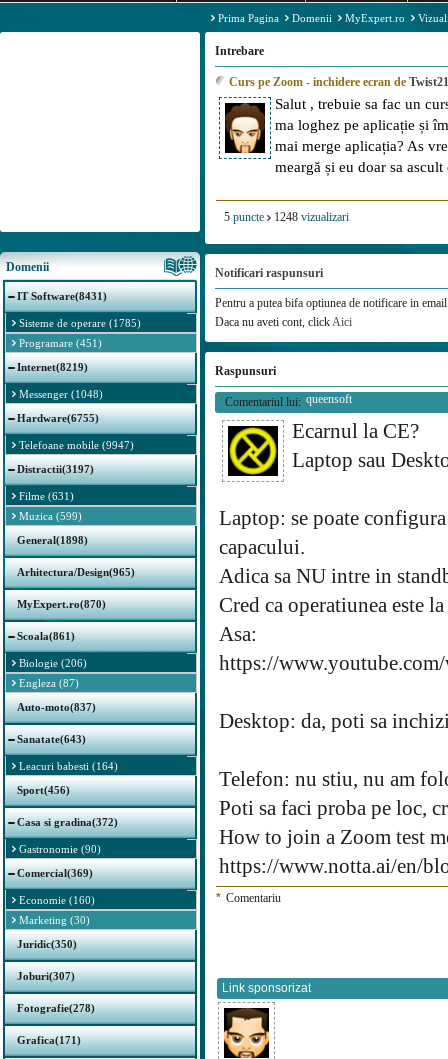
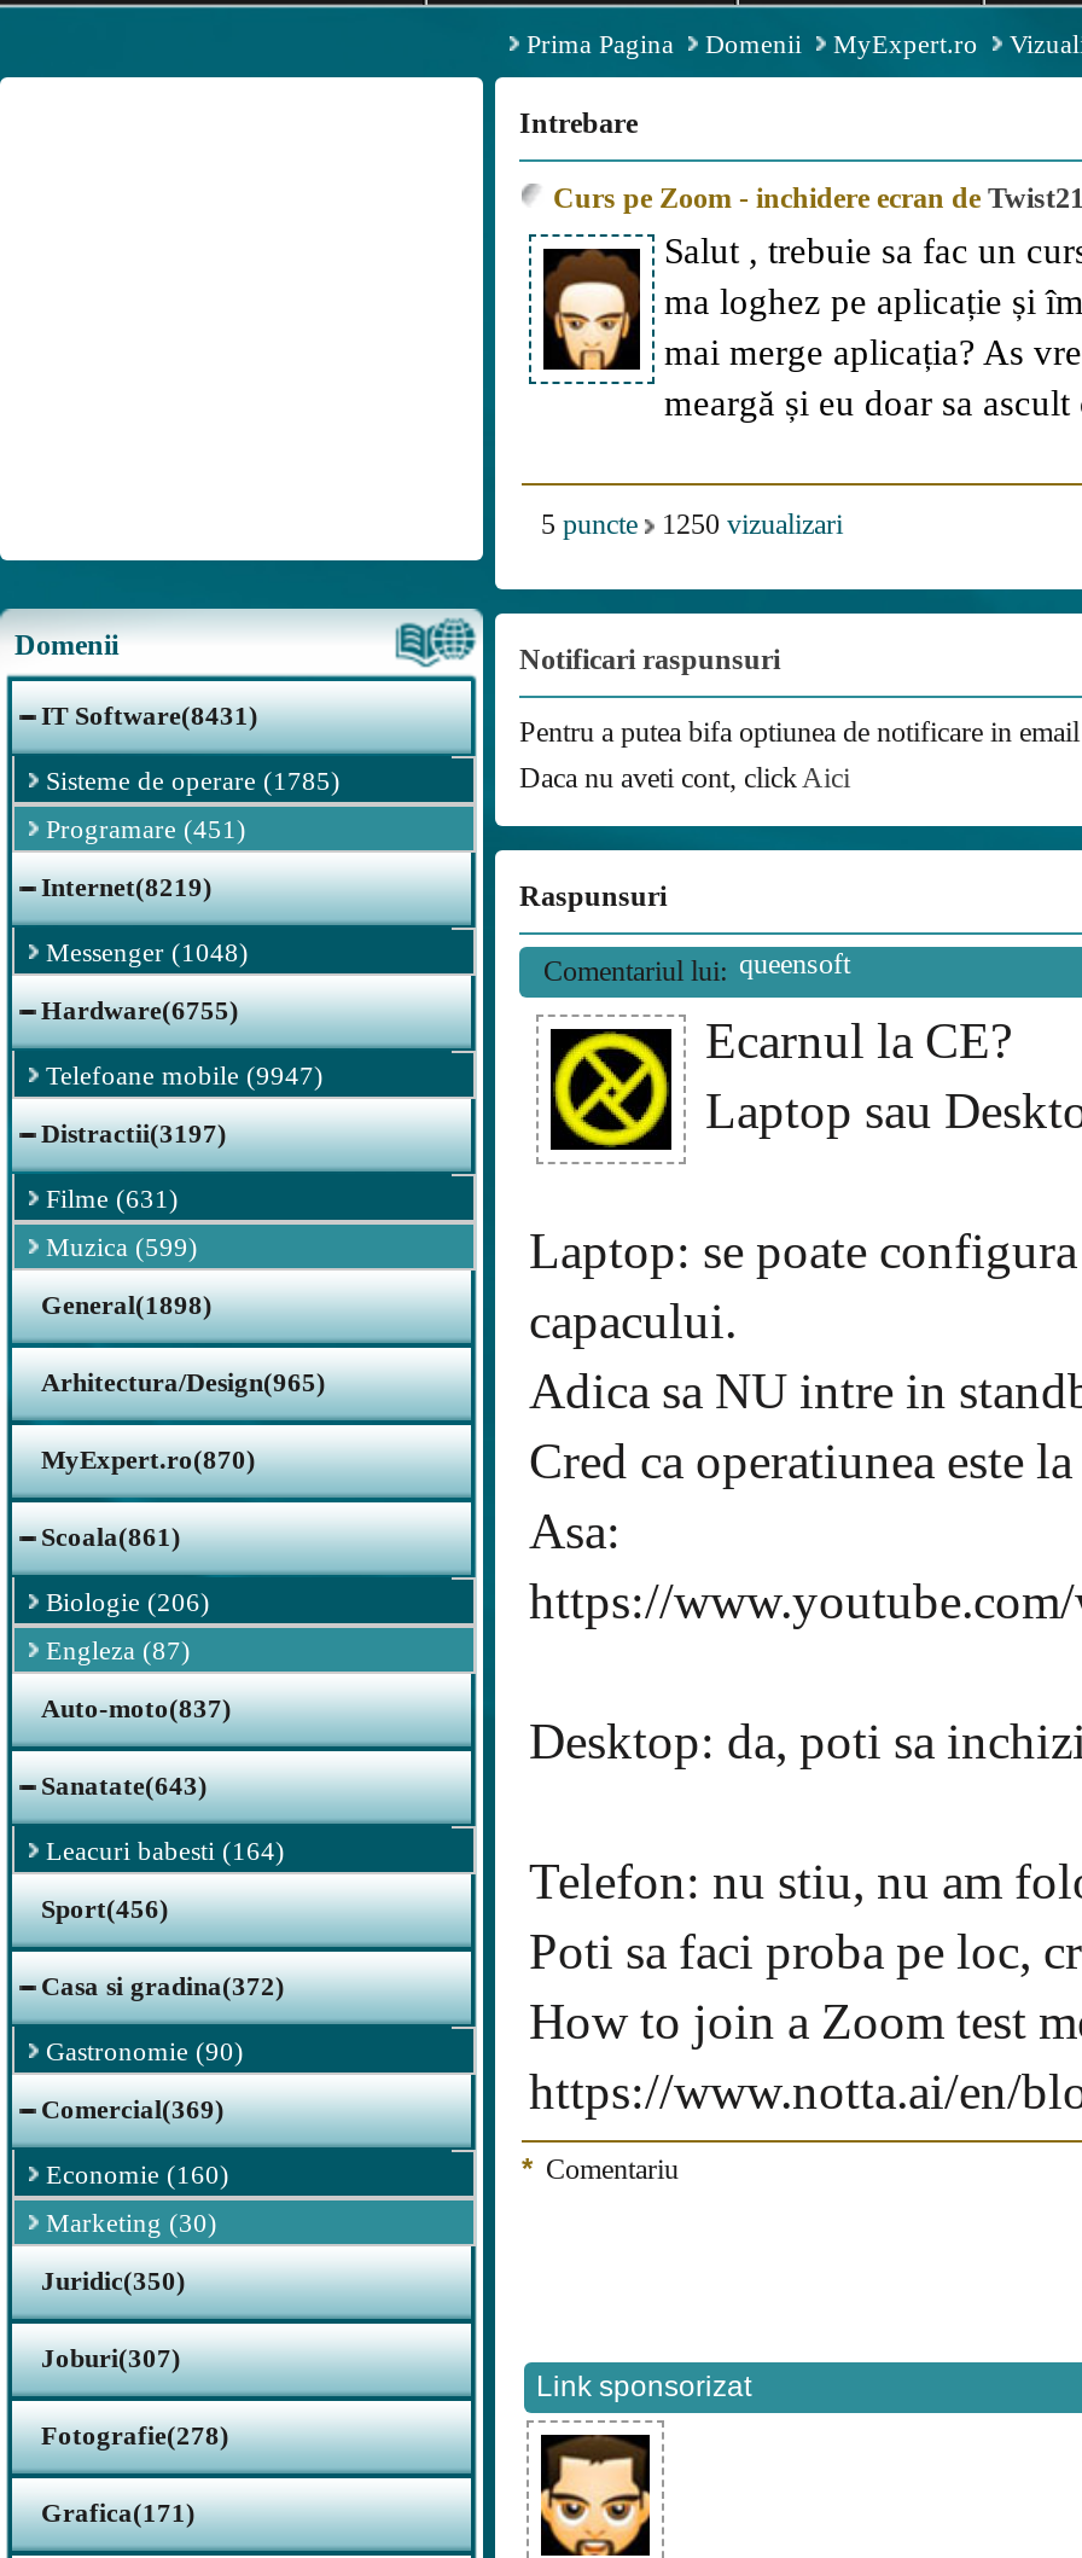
[224,210,349,224] 5 puncte 1248 vizualizari -> [541,507,843,541] 5 puncte 1250 vizualizari

